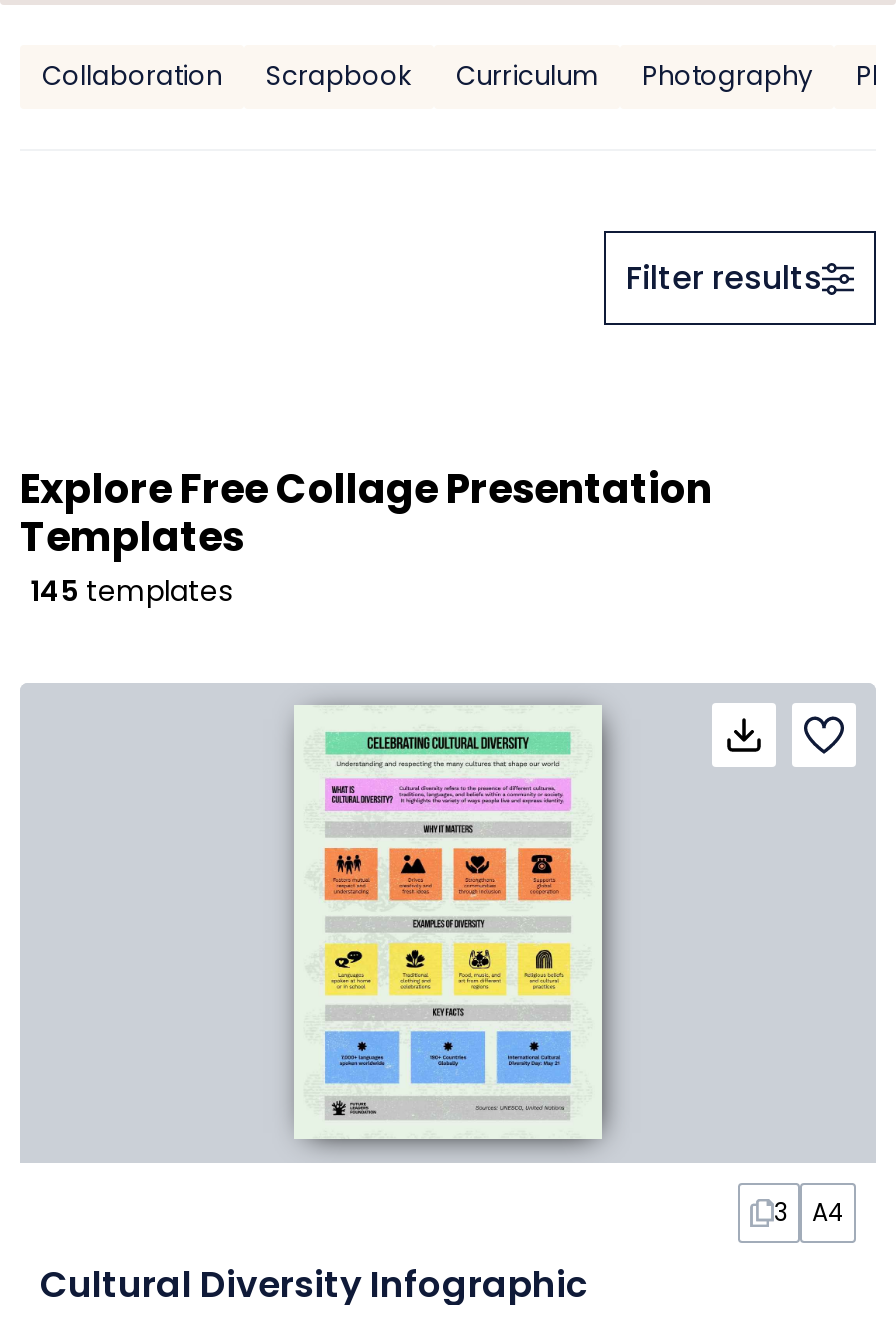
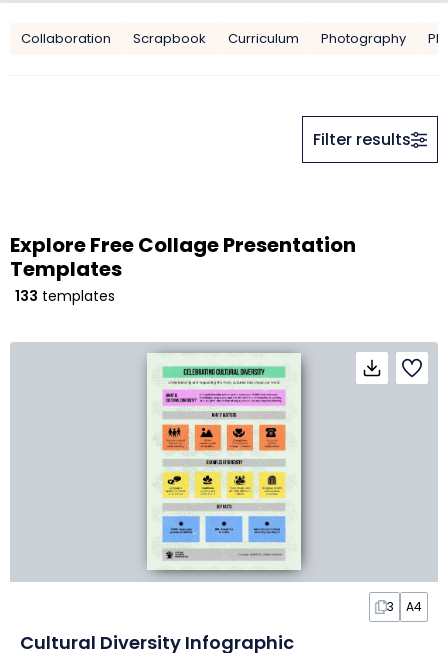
[30,571,232,611] 145 templates -> [15,286,115,306] 133 templates

